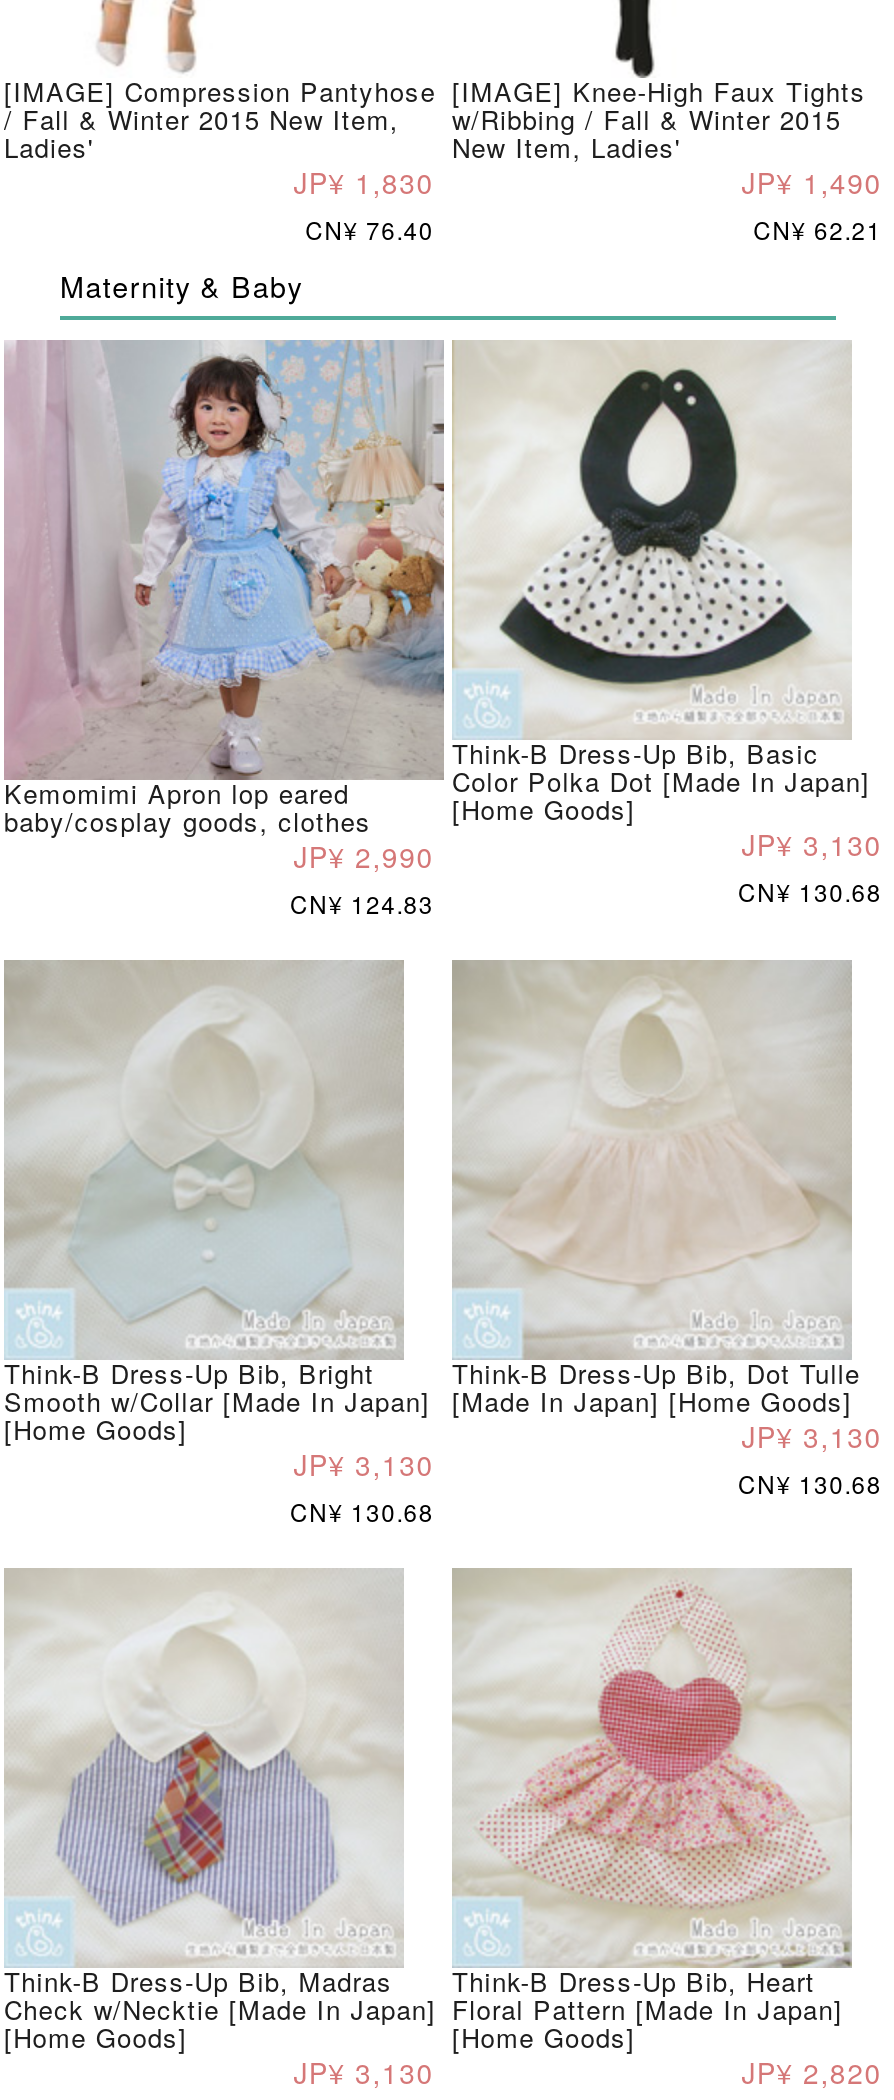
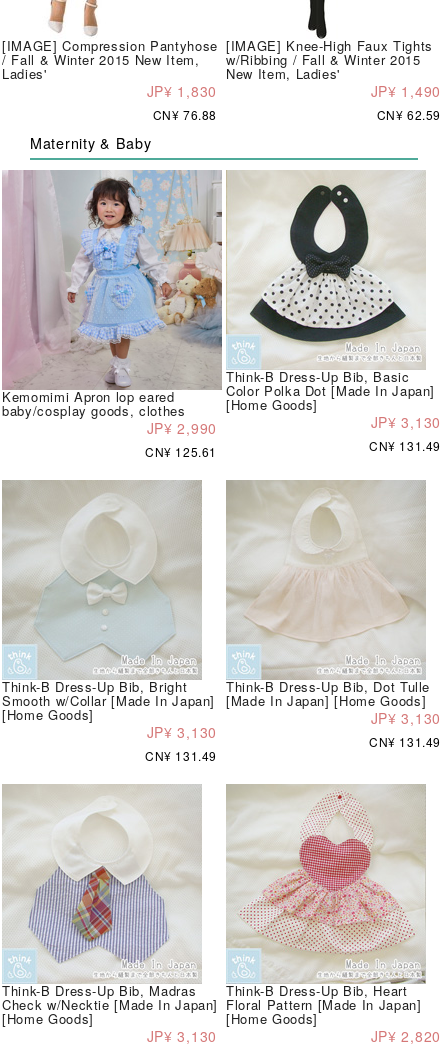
[305,212,434,246] CN¥ 76.40 -> [153,106,217,123] CN¥ 76.88
[753,212,882,246] CN¥ 62.21 -> [377,106,441,123] CN¥ 62.59
[738,874,882,908] CN¥ 130.68 -> [369,437,441,454] CN¥ 131.49
[290,886,434,920] CN¥ 124.83 -> [145,443,217,460] CN¥ 125.61
[738,1466,882,1500] CN¥ 130.68 -> [369,733,441,750] CN¥ 131.49
[290,1494,434,1528] CN¥ 130.68 -> [145,747,217,764] CN¥ 131.49

